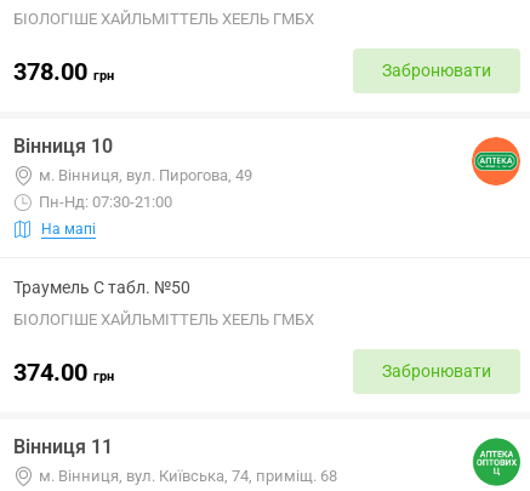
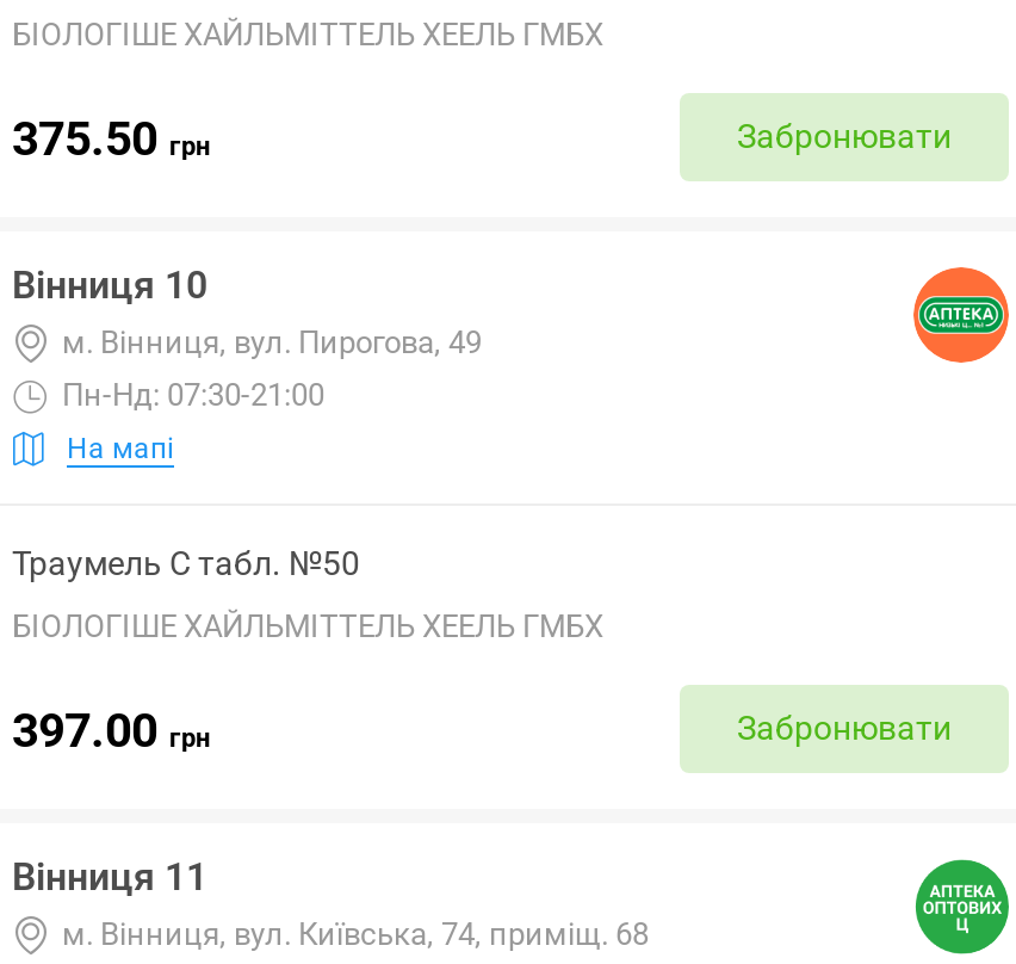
[13,56,114,85] 378.00 грн -> [12,109,210,166] 375.50 грн
[13,357,114,386] 374.00 грн -> [12,700,210,758] 397.00 грн

